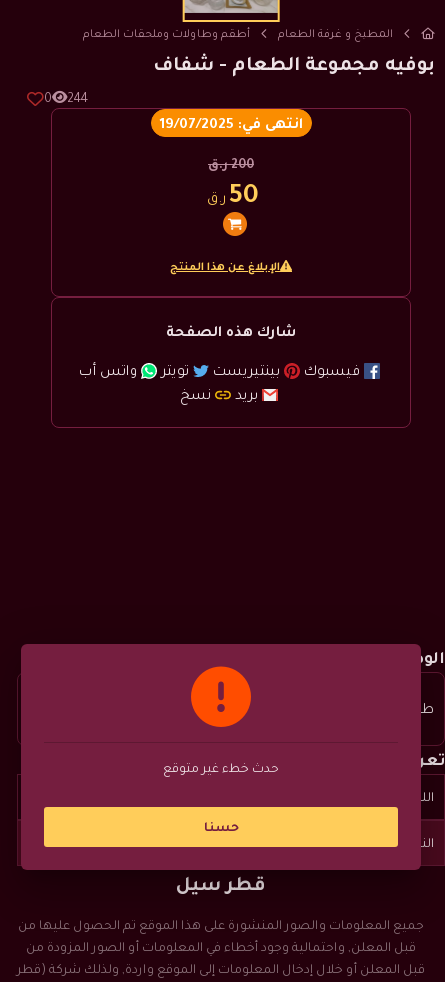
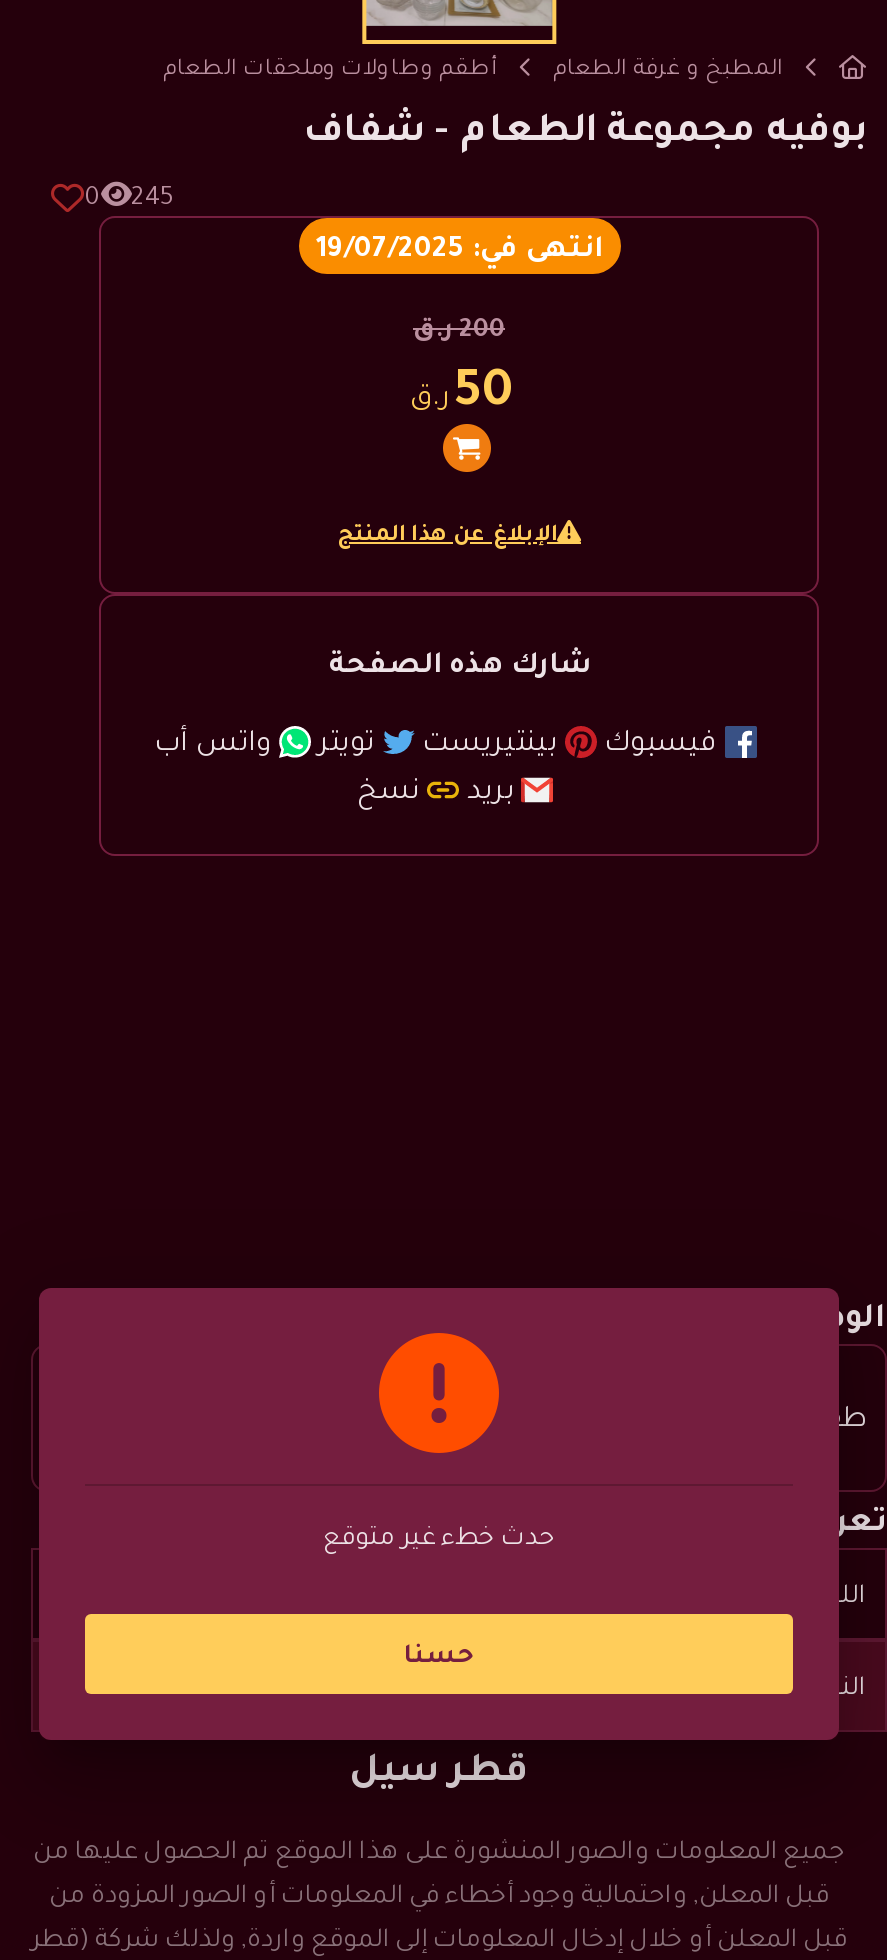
[67,91,88,105] 244 -> [131,182,173,210] 245

